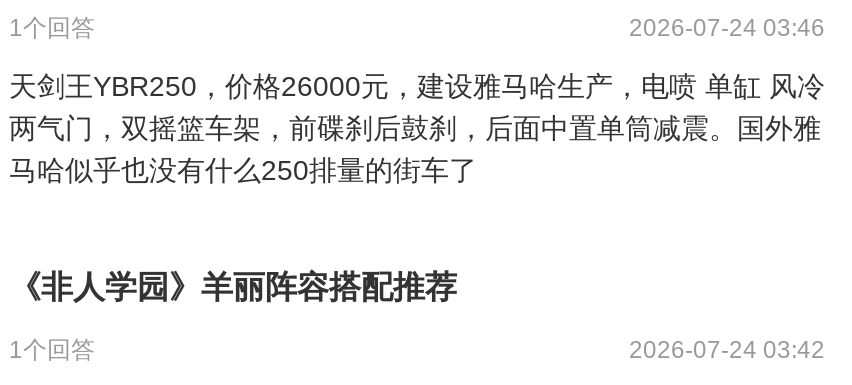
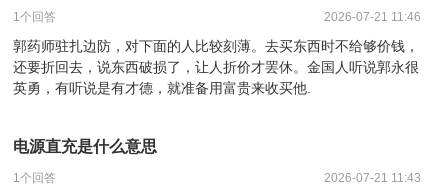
[629,14,825,42] 2026-07-24 03:46 -> [324,10,421,24] 2026-07-21 11:46
[9,70,825,186] 天剑王YBR250，价格26000元，建设雅马哈生产，电喷 单缸 风冷 | 两气门，双摇篮车架，前碟刹后鼓刹，后面中置单筒减震。国外雅 | 马哈似乎也没有什么250排量的街车了 -> [13,38,419,96] 郭药师驻扎边防，对下面的人比较刻薄。去买东西时不给够价钱， | 还要折回去，说东西破损了，让人折价才罢休。金国人听说郭永很 | 英勇，有听说是有才德，就准备用富贵来收买他.
[9,270,457,304] 《非人学园》羊丽阵容搭配推荐 -> [13,138,157,155] 电源直充是什么意思
[629,336,825,364] 2026-07-24 03:42 -> [324,171,421,185] 2026-07-21 11:43

